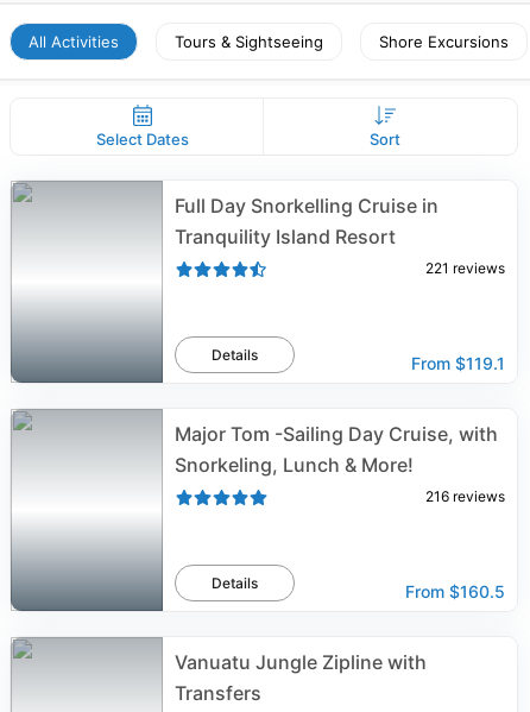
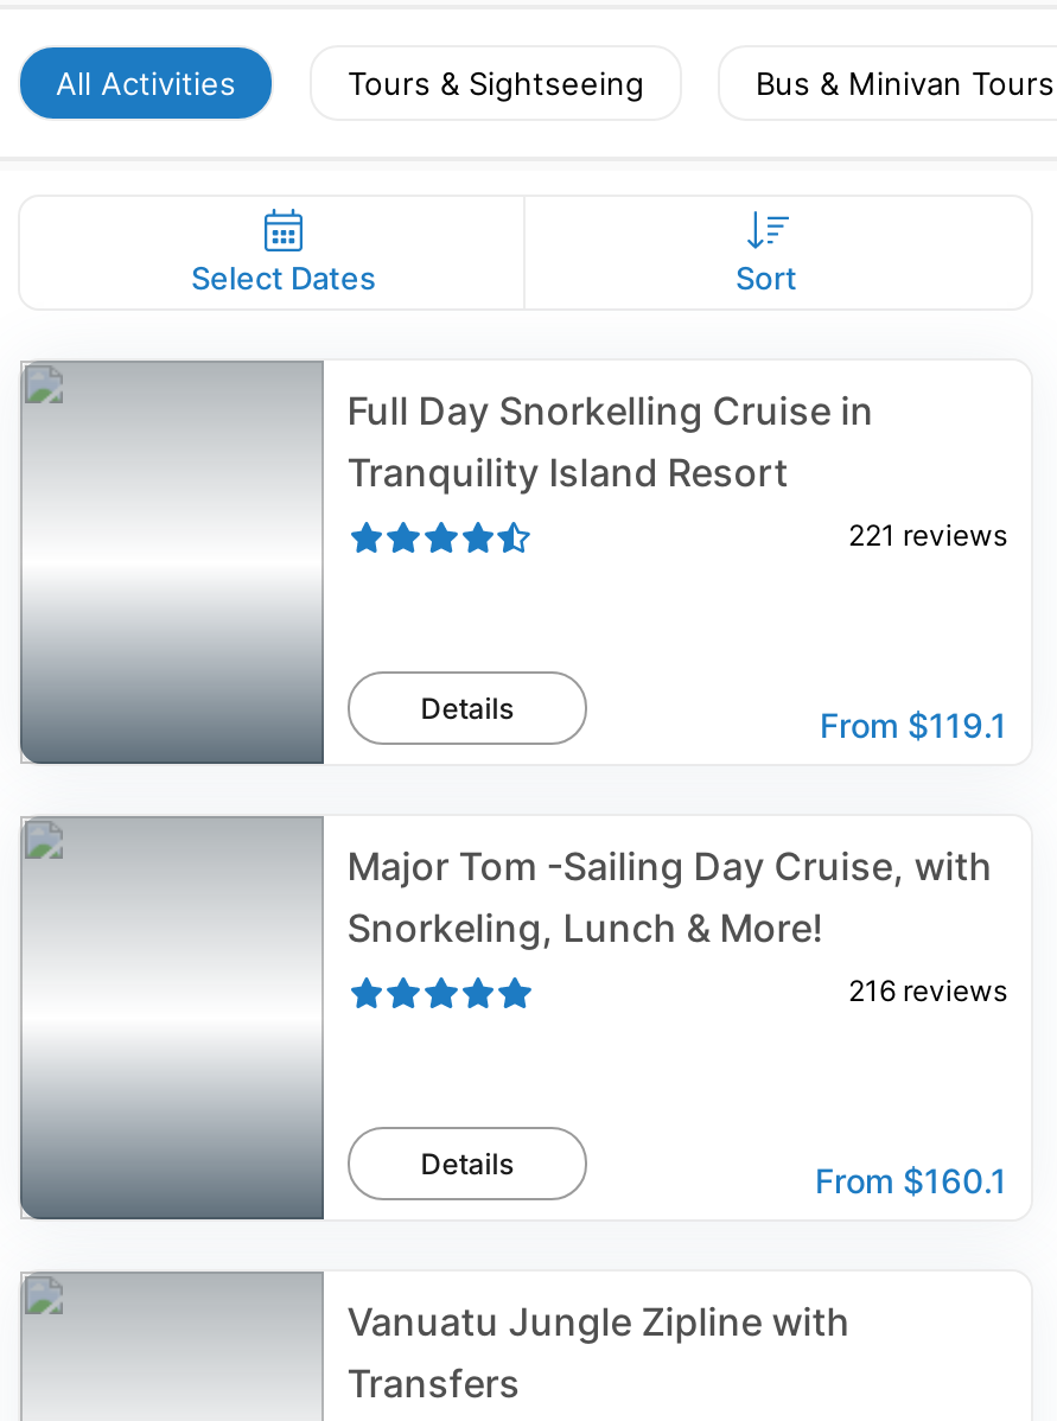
[379,32,509,51] Shore Excursions -> [756,64,1055,102] Bus & Minivan Tours
[405,581,505,601] From $160.5 -> [815,1160,1007,1200] From $160.1

